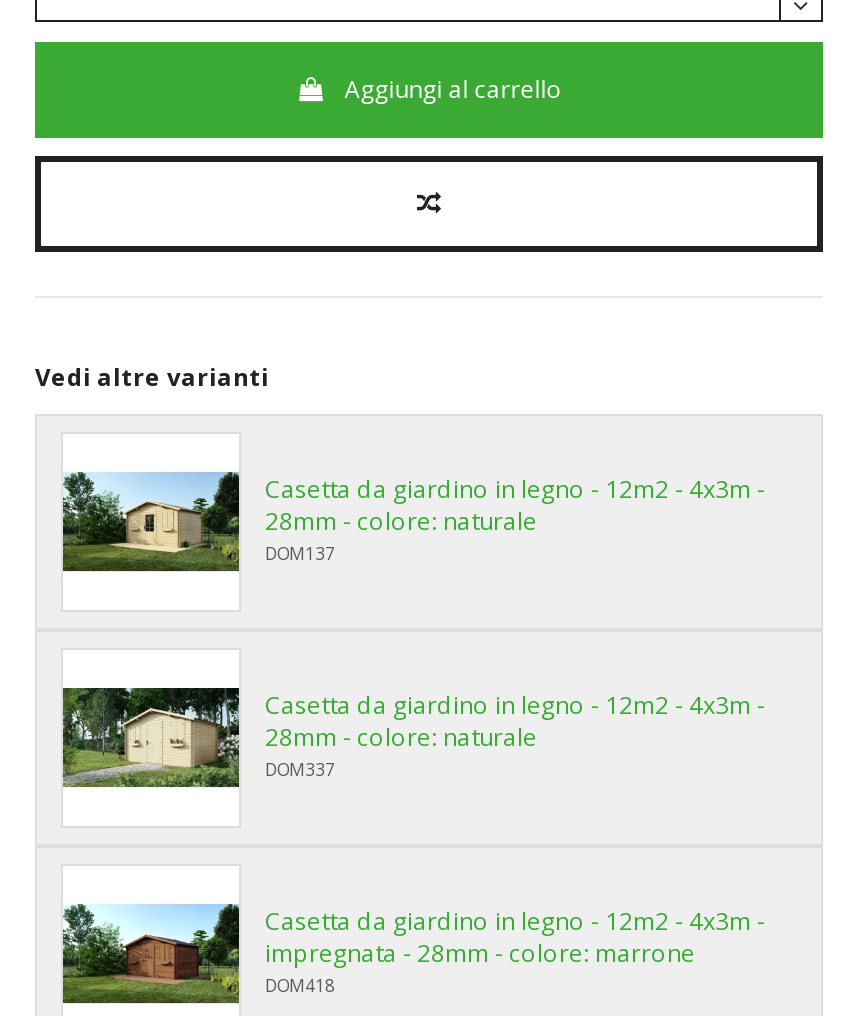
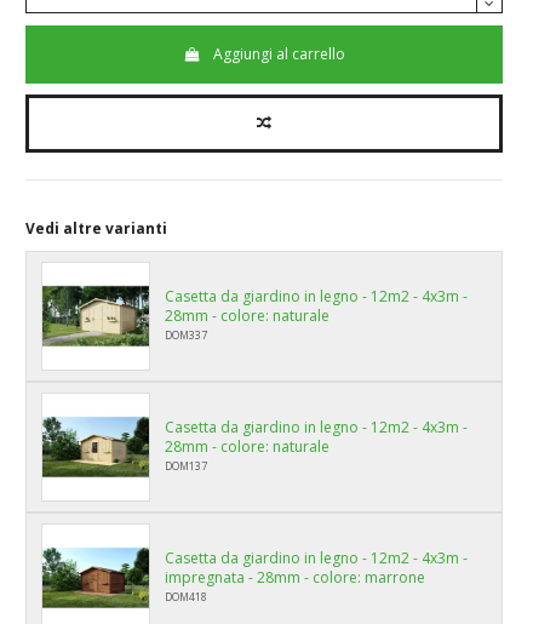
moved [63,470,239,572] -> [42,416,149,477]: [image]
[265,542,335,566] DOM137 -> [165,328,207,343] DOM337
moved [61,686,241,788] -> [41,285,150,347]: [image]
[265,758,335,782] DOM337 -> [165,459,207,474] DOM137

